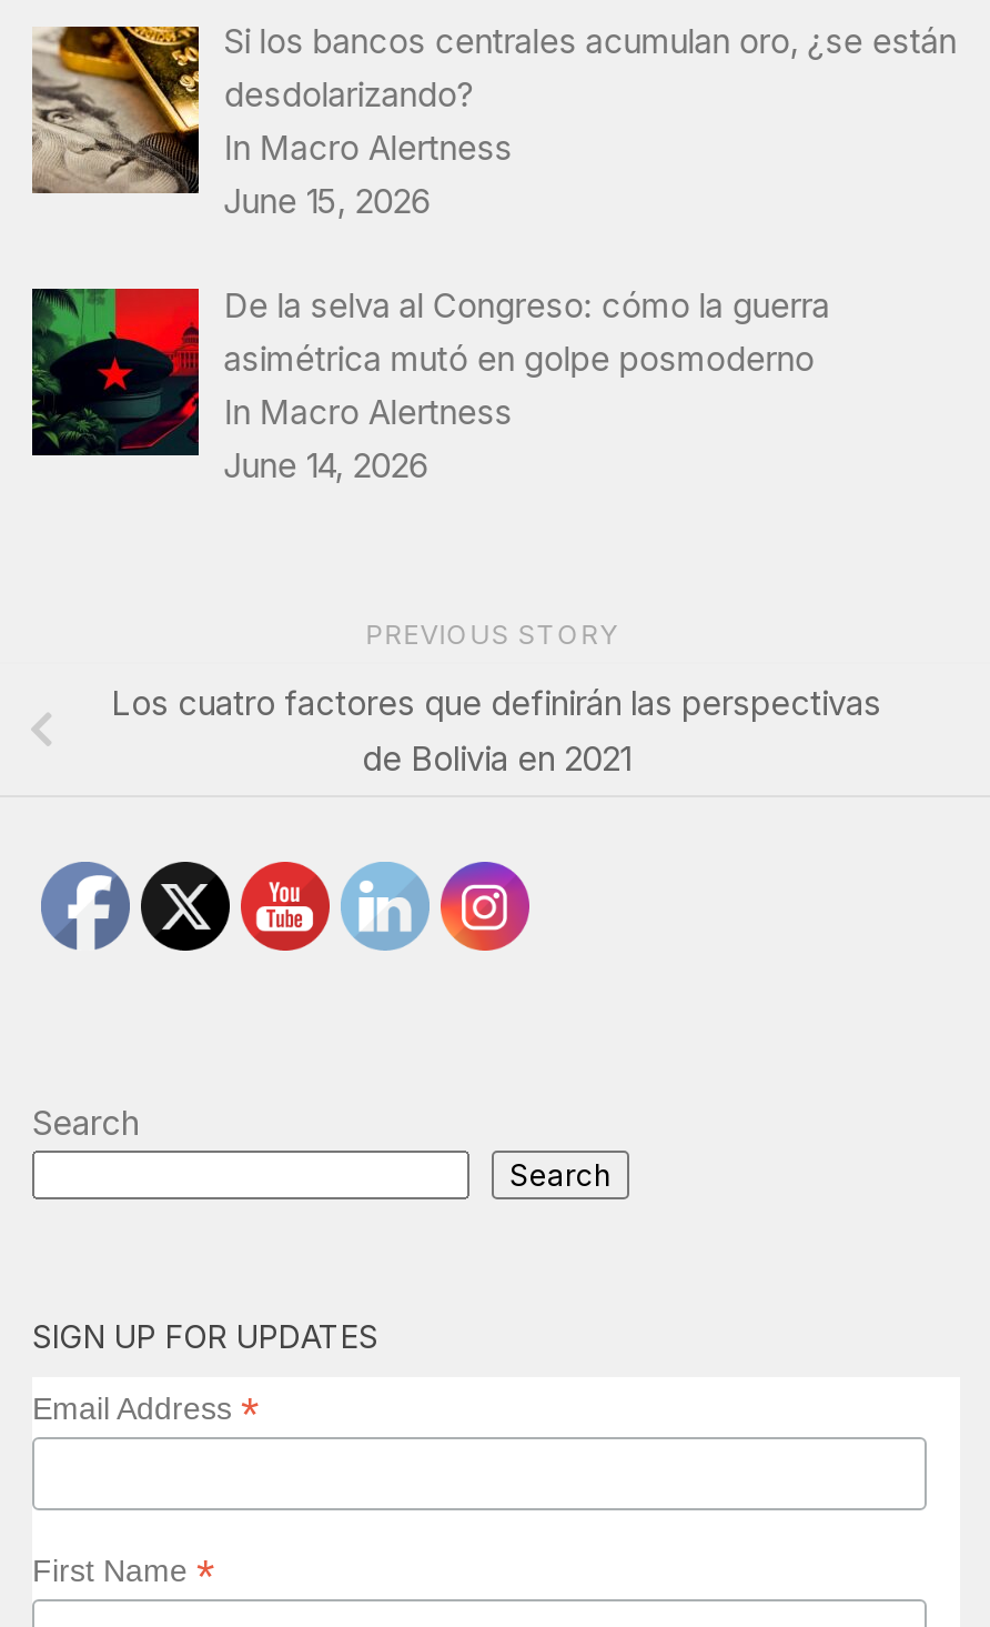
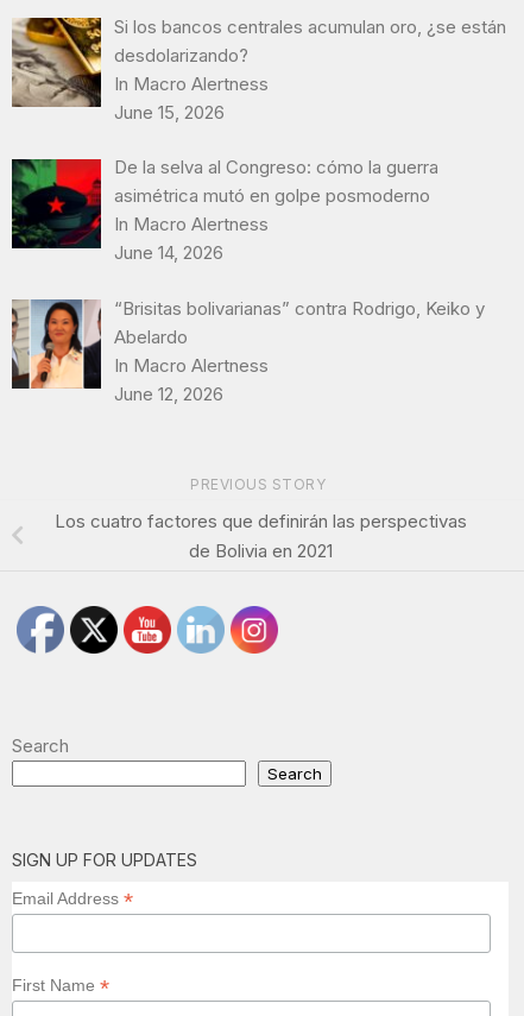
none -> [11,297,485,405] [image] | “Brisitas bolivarianas” contra Rodrigo, Keiko y | Abelardo | In Macro Alertness | June 12, 2026

